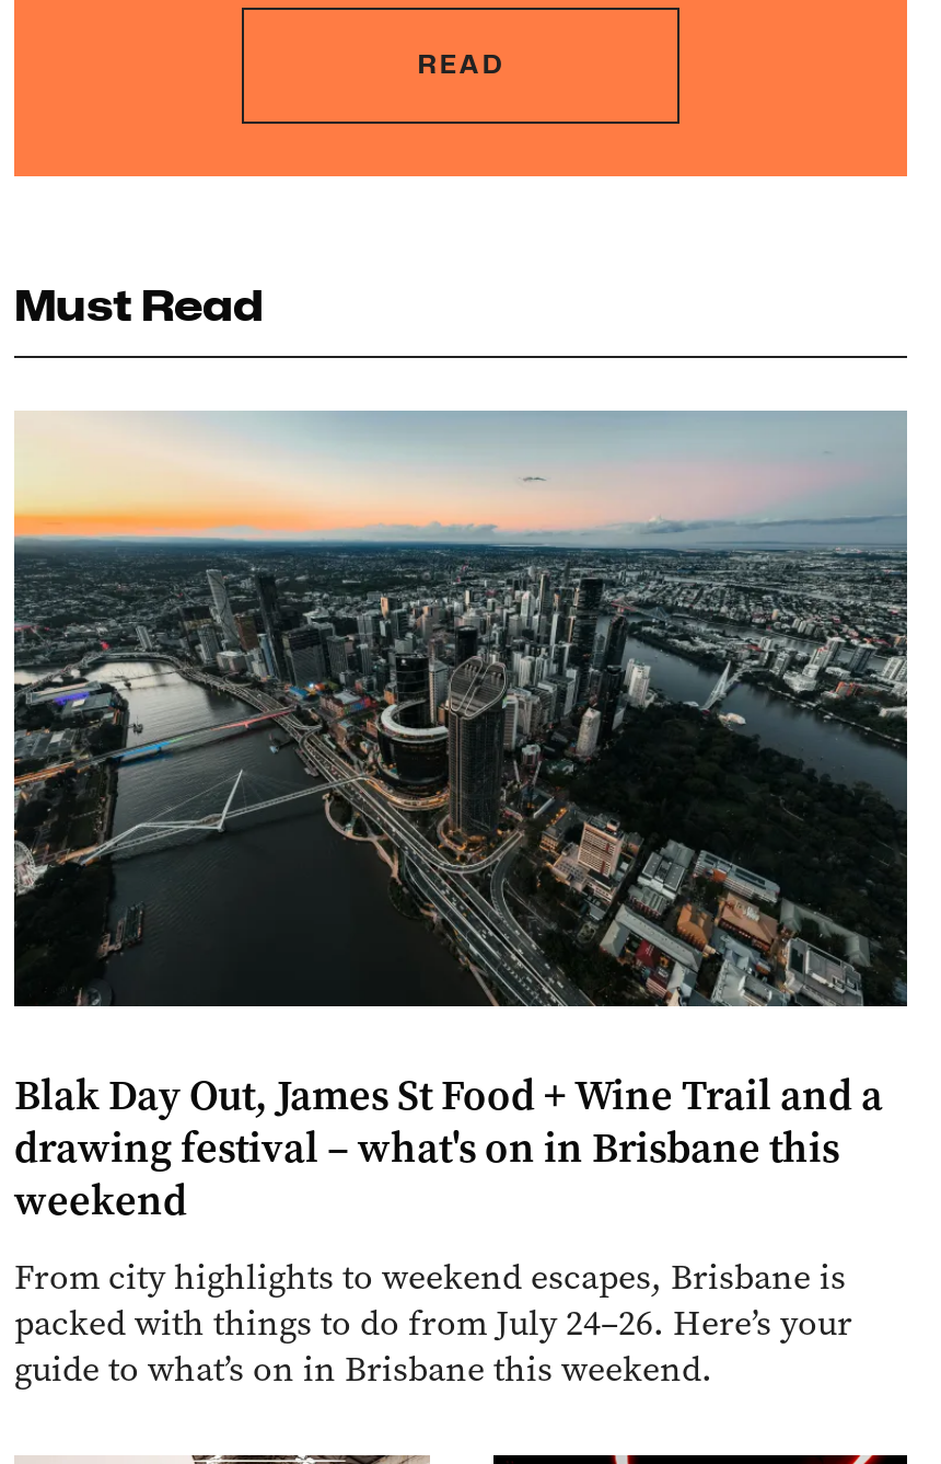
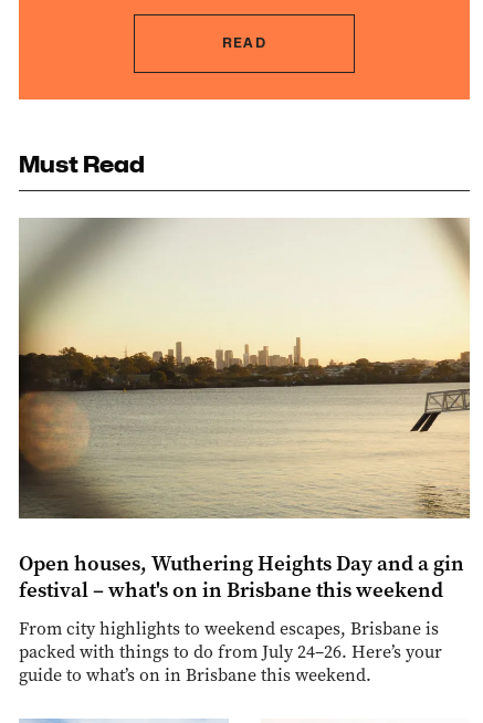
[12,413,909,1227] [image] | Blak Day Out, James St Food + Wine Trail and a | drawing festival – what's on in Brisbane this | weekend -> [19,218,471,603] [image] | Open houses, Wuthering Heights Day and a gin | festival – what's on in Brisbane this weekend

